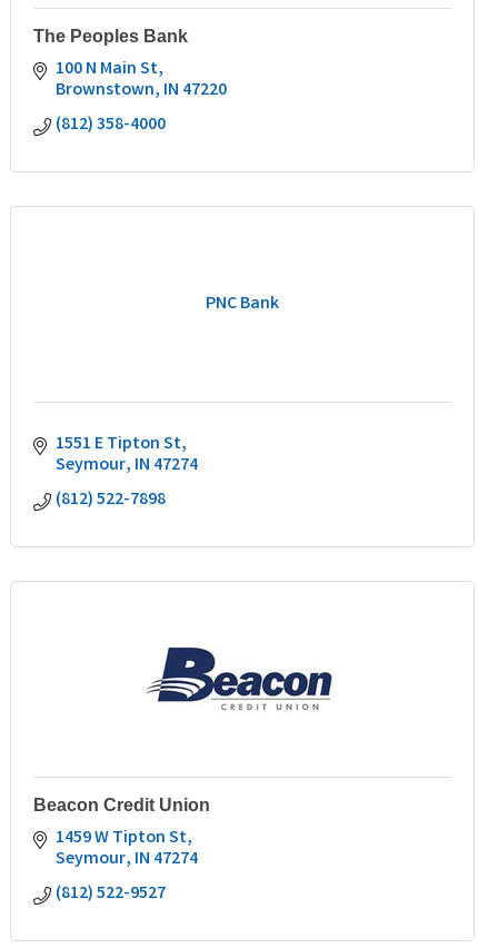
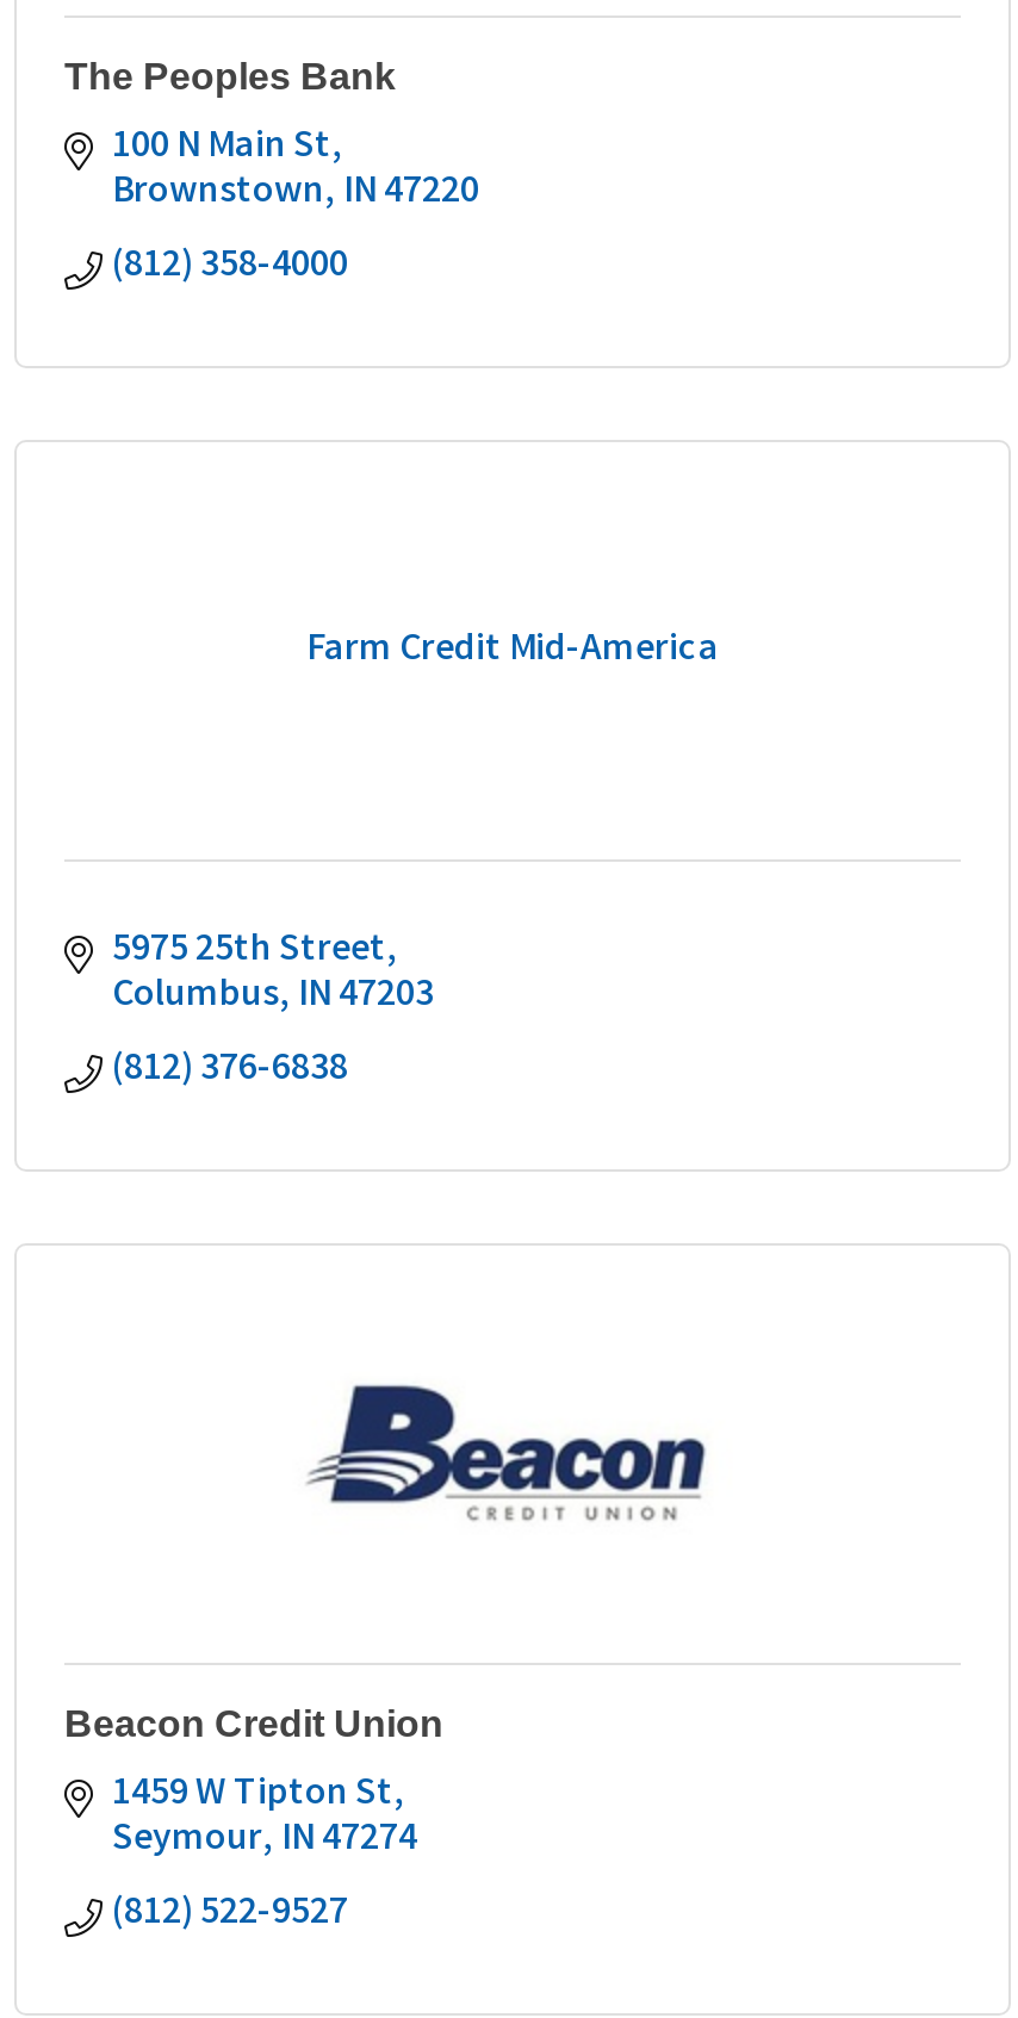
[206,292,279,317] PNC Bank -> [306,623,719,678] Farm Credit Mid-America
[56,432,198,513] 1551 E Tipton St | Seymour IN 47274 | (812) 522-7898 -> [112,924,434,1098] 5975 25th Street | Columbus IN 47203 | (812) 376-6838

